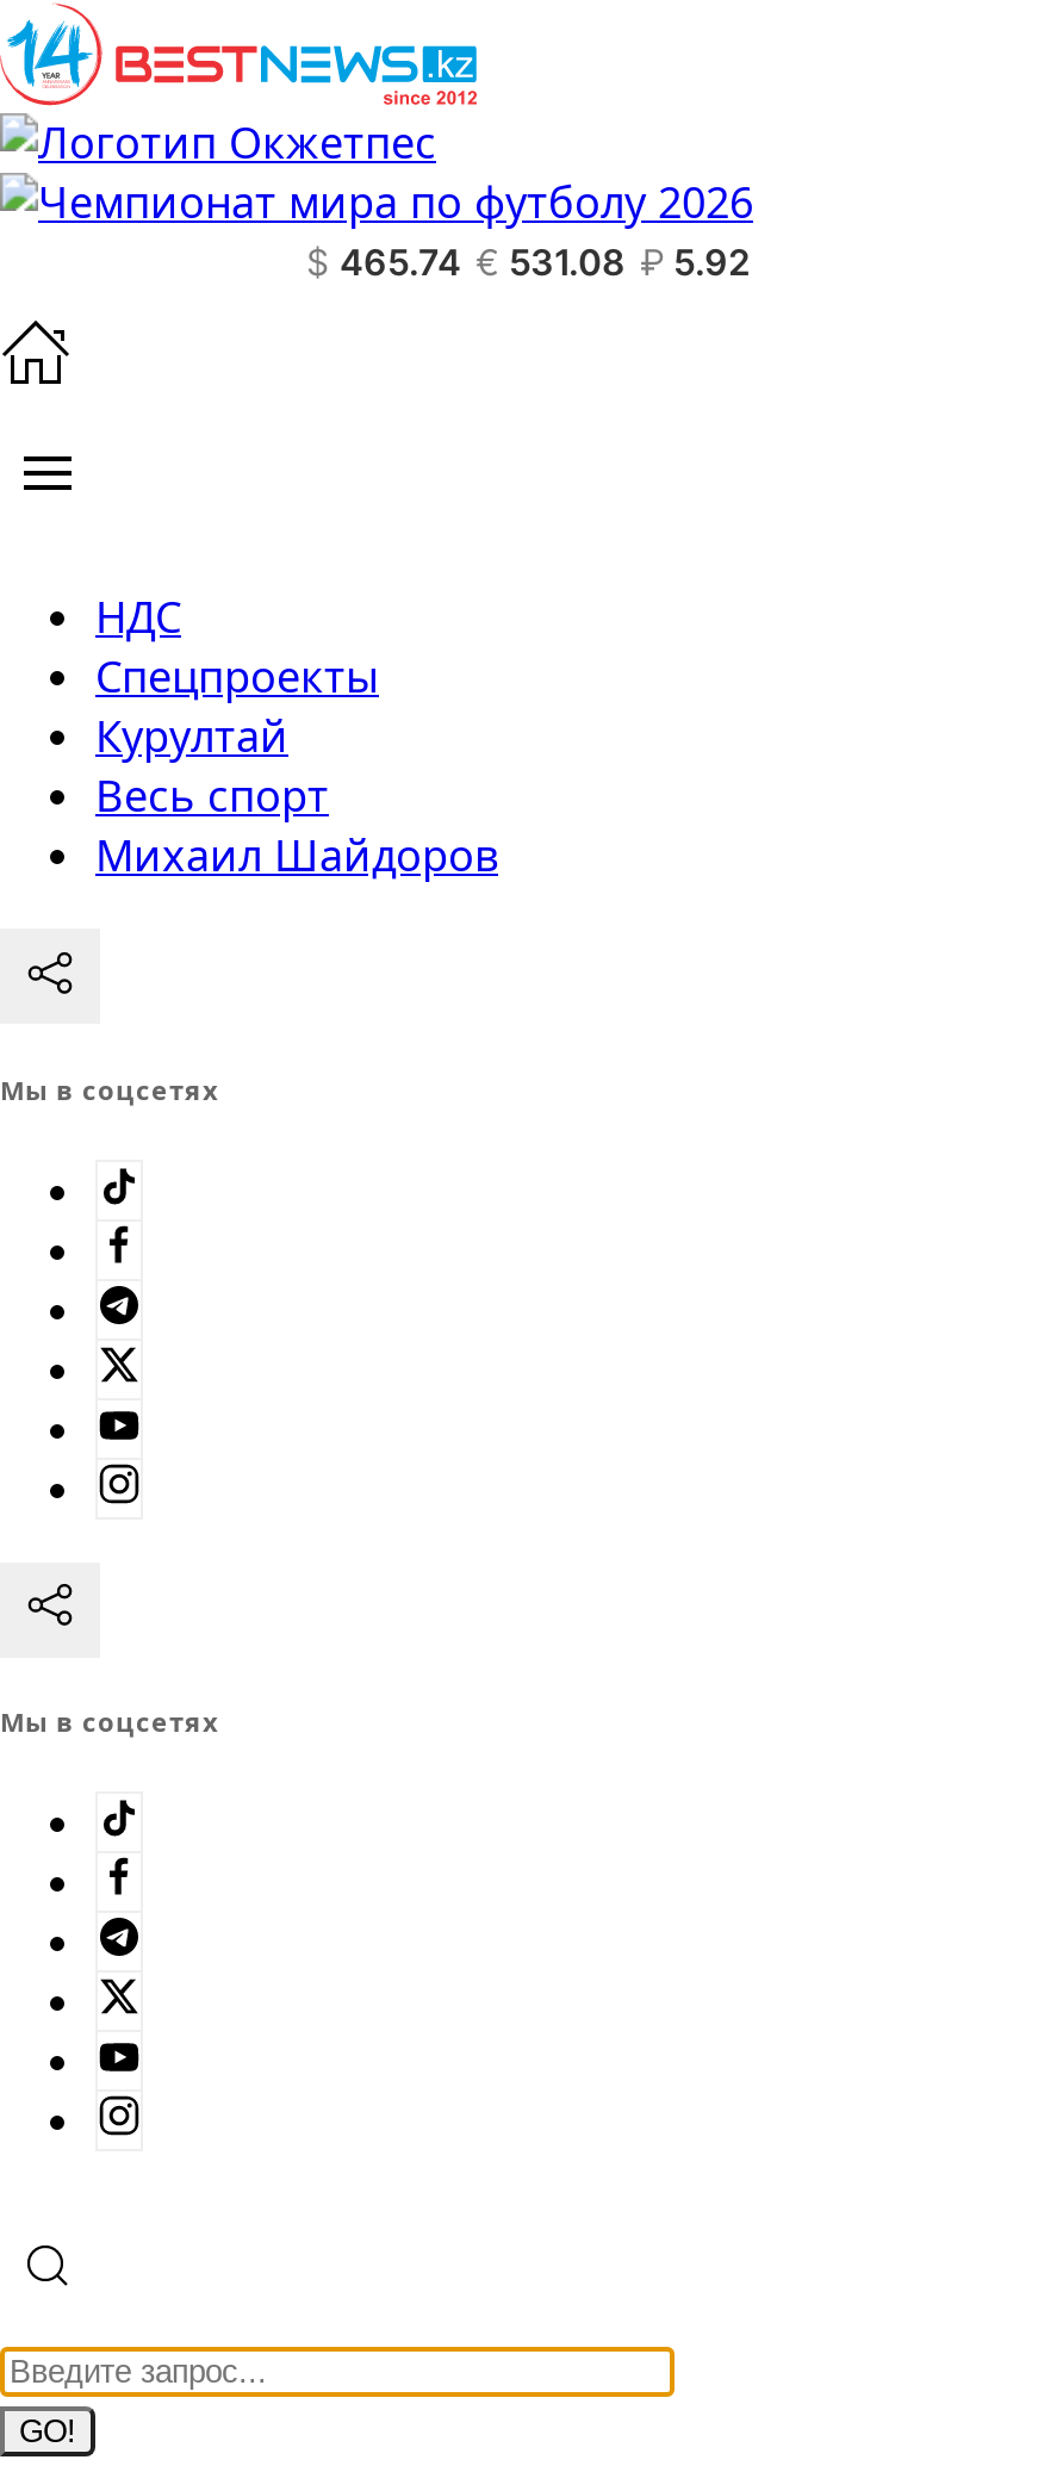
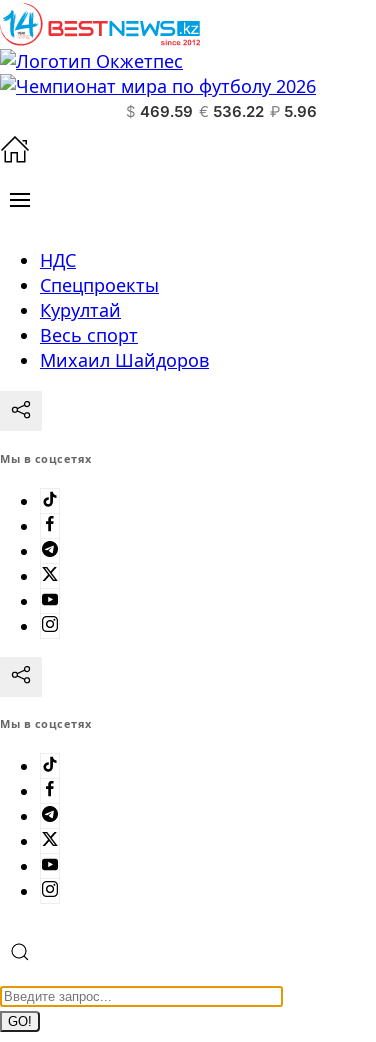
[306,240,750,285] $ 465.74 € 531.08 ₽ 5.92 -> [126,102,317,121] $ 469.59 € 536.22 ₽ 5.96

